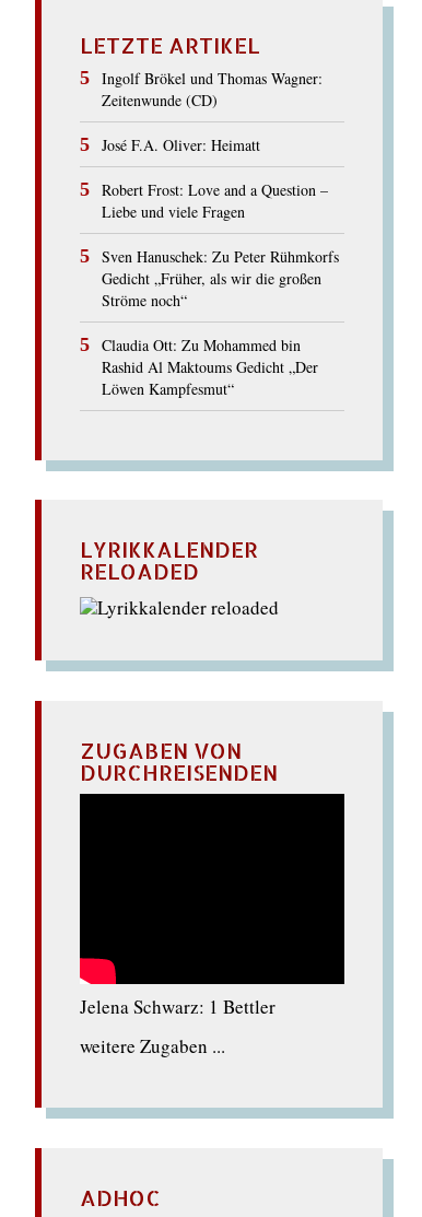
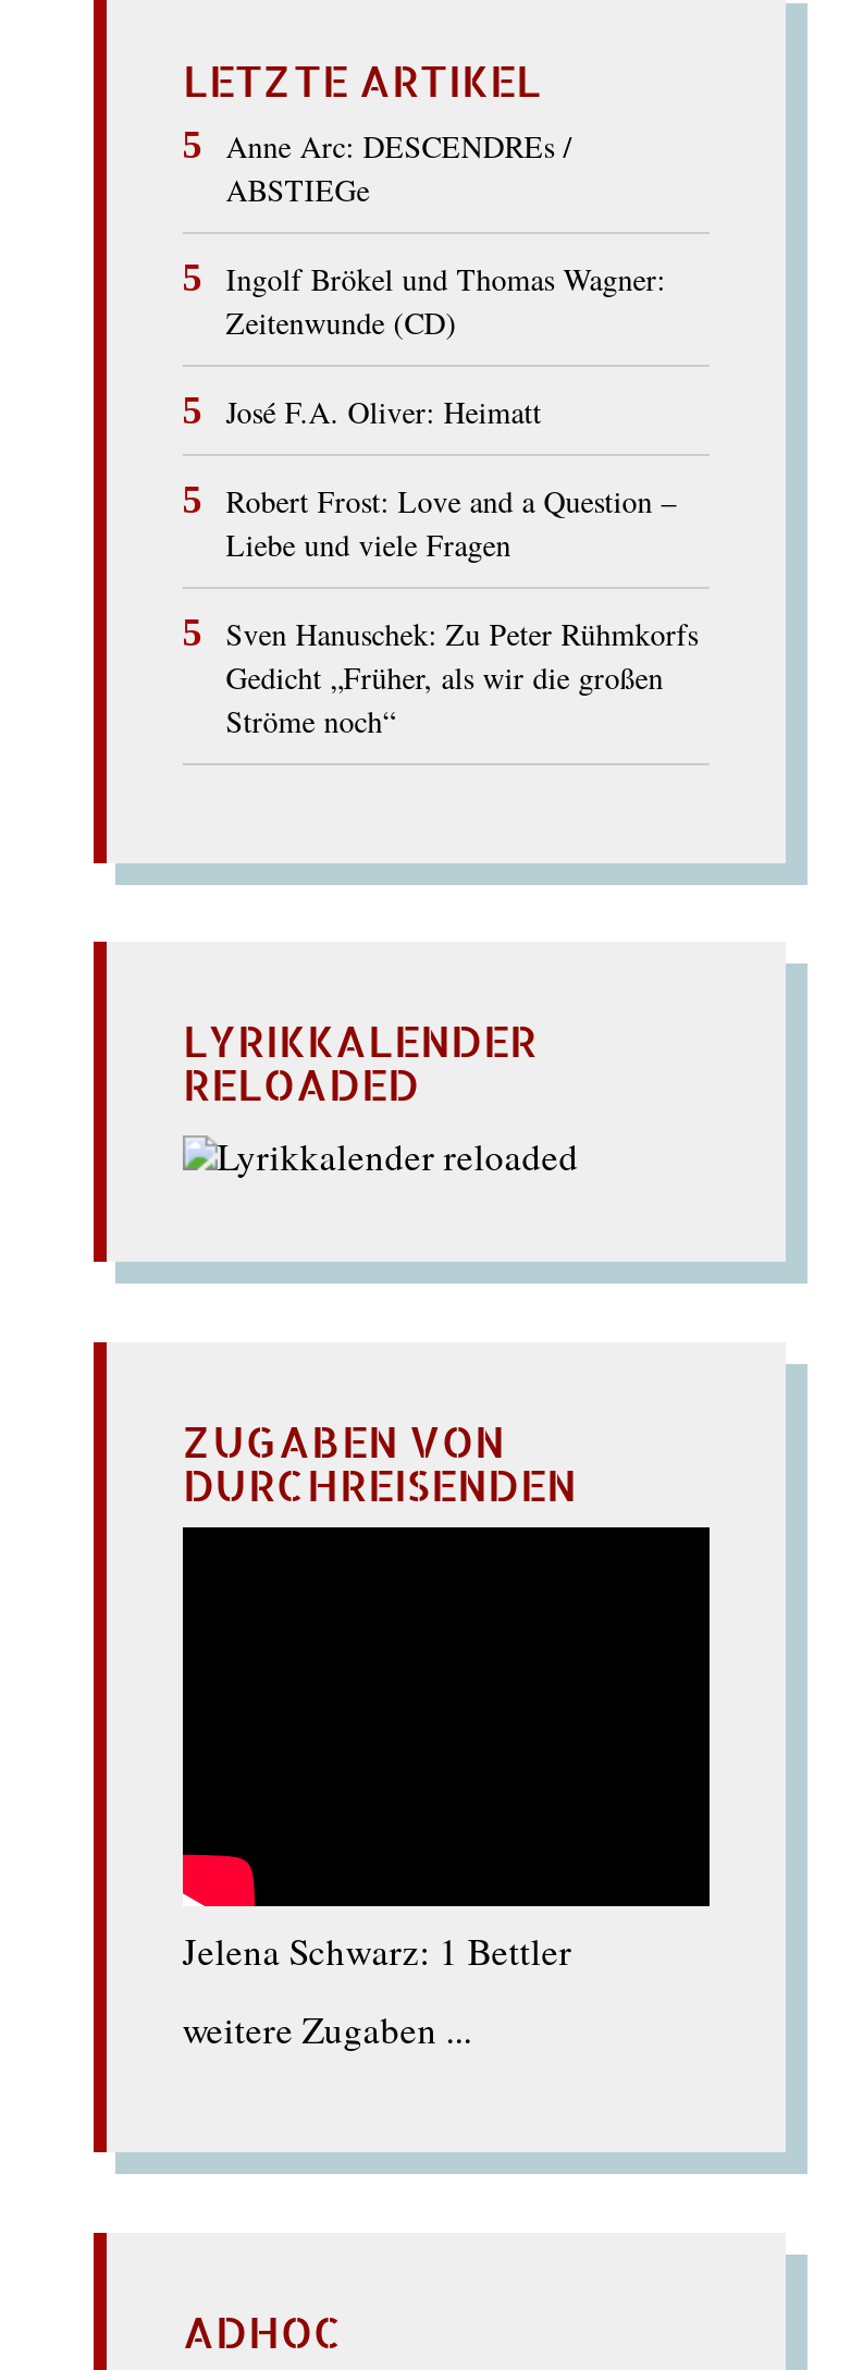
none -> [226,124,572,209] Anne Arc: DESCENDREs / | ABSTIEGe
moved [101,67,339,310] -> [226,257,698,741]: Ingolf Brökel und Thomas Wagner: | Zeitenwunde (CD) | José F.A. Oliver: Heimatt | Robert Frost: Love and a Question – | Liebe und viele Fragen | Sven Hanuschek: Zu Peter Rühmkorfs | Gedicht „Früher, als wir die großen | Ströme noch“
[101,334,318,399] Claudia Ott: Zu Mohammed bin | Rashid Al Maktoums Gedicht „Der | Löwen Kampfesmut“ -> none

